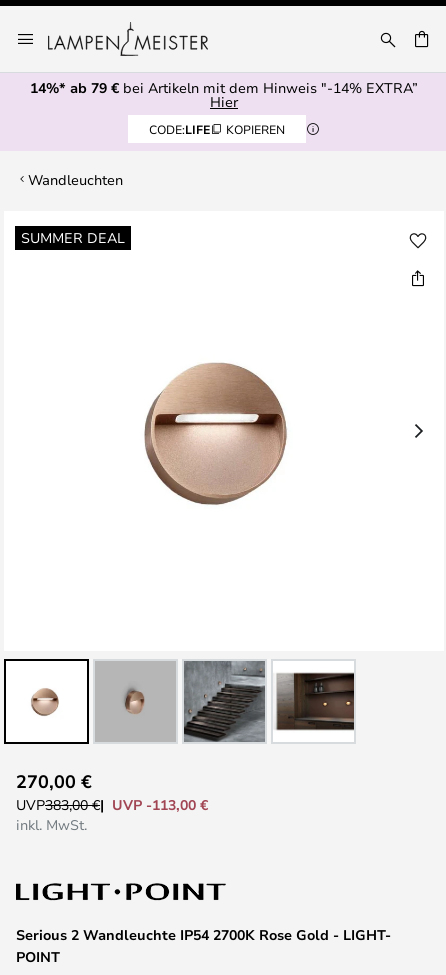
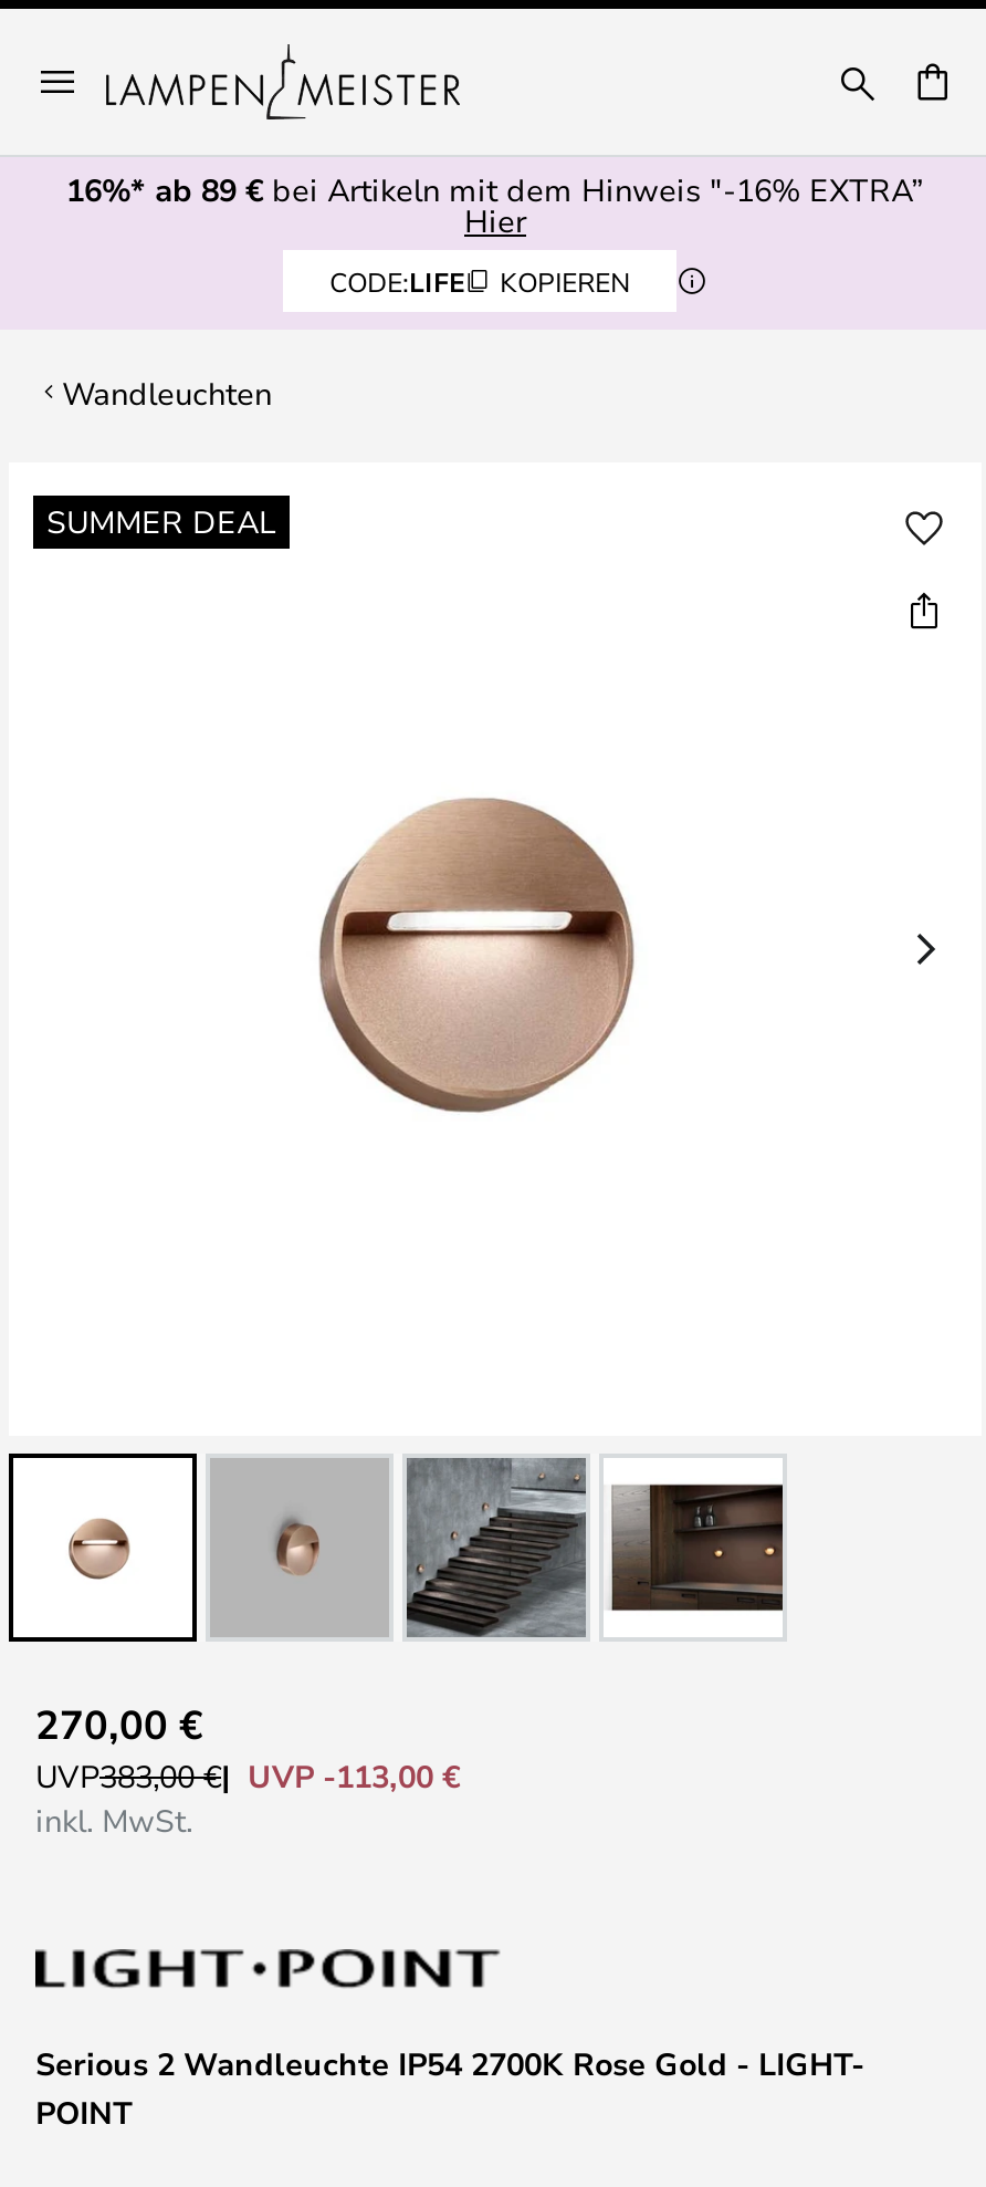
[30,78,418,97] 14%* ab 79 €bei Artikeln mit dem Hinweis "-14% EXTRA” -> [66,168,924,210] 16%* ab 89 €bei Artikeln mit dem Hinweis "-16% EXTRA”

